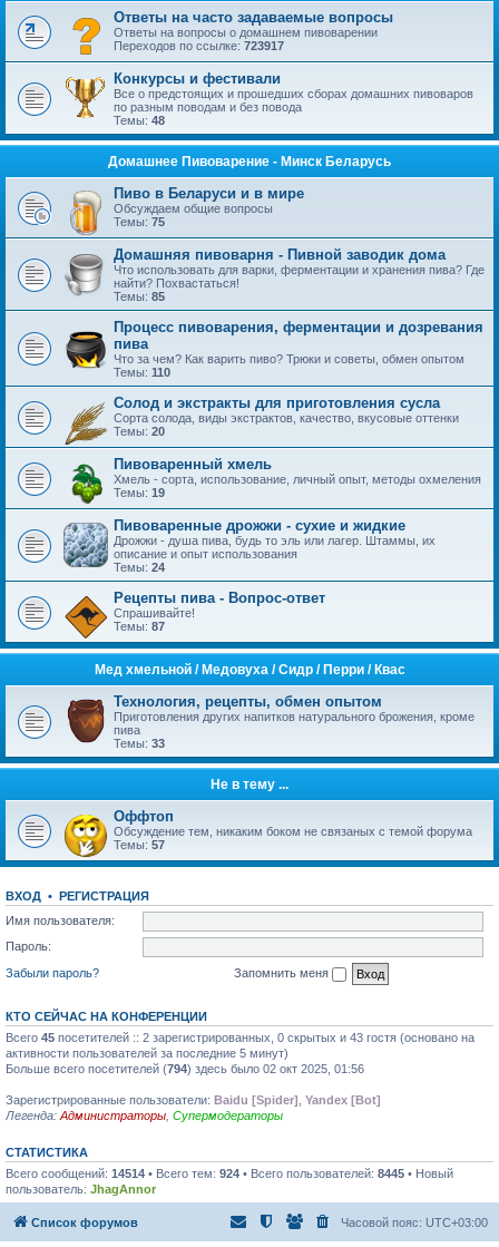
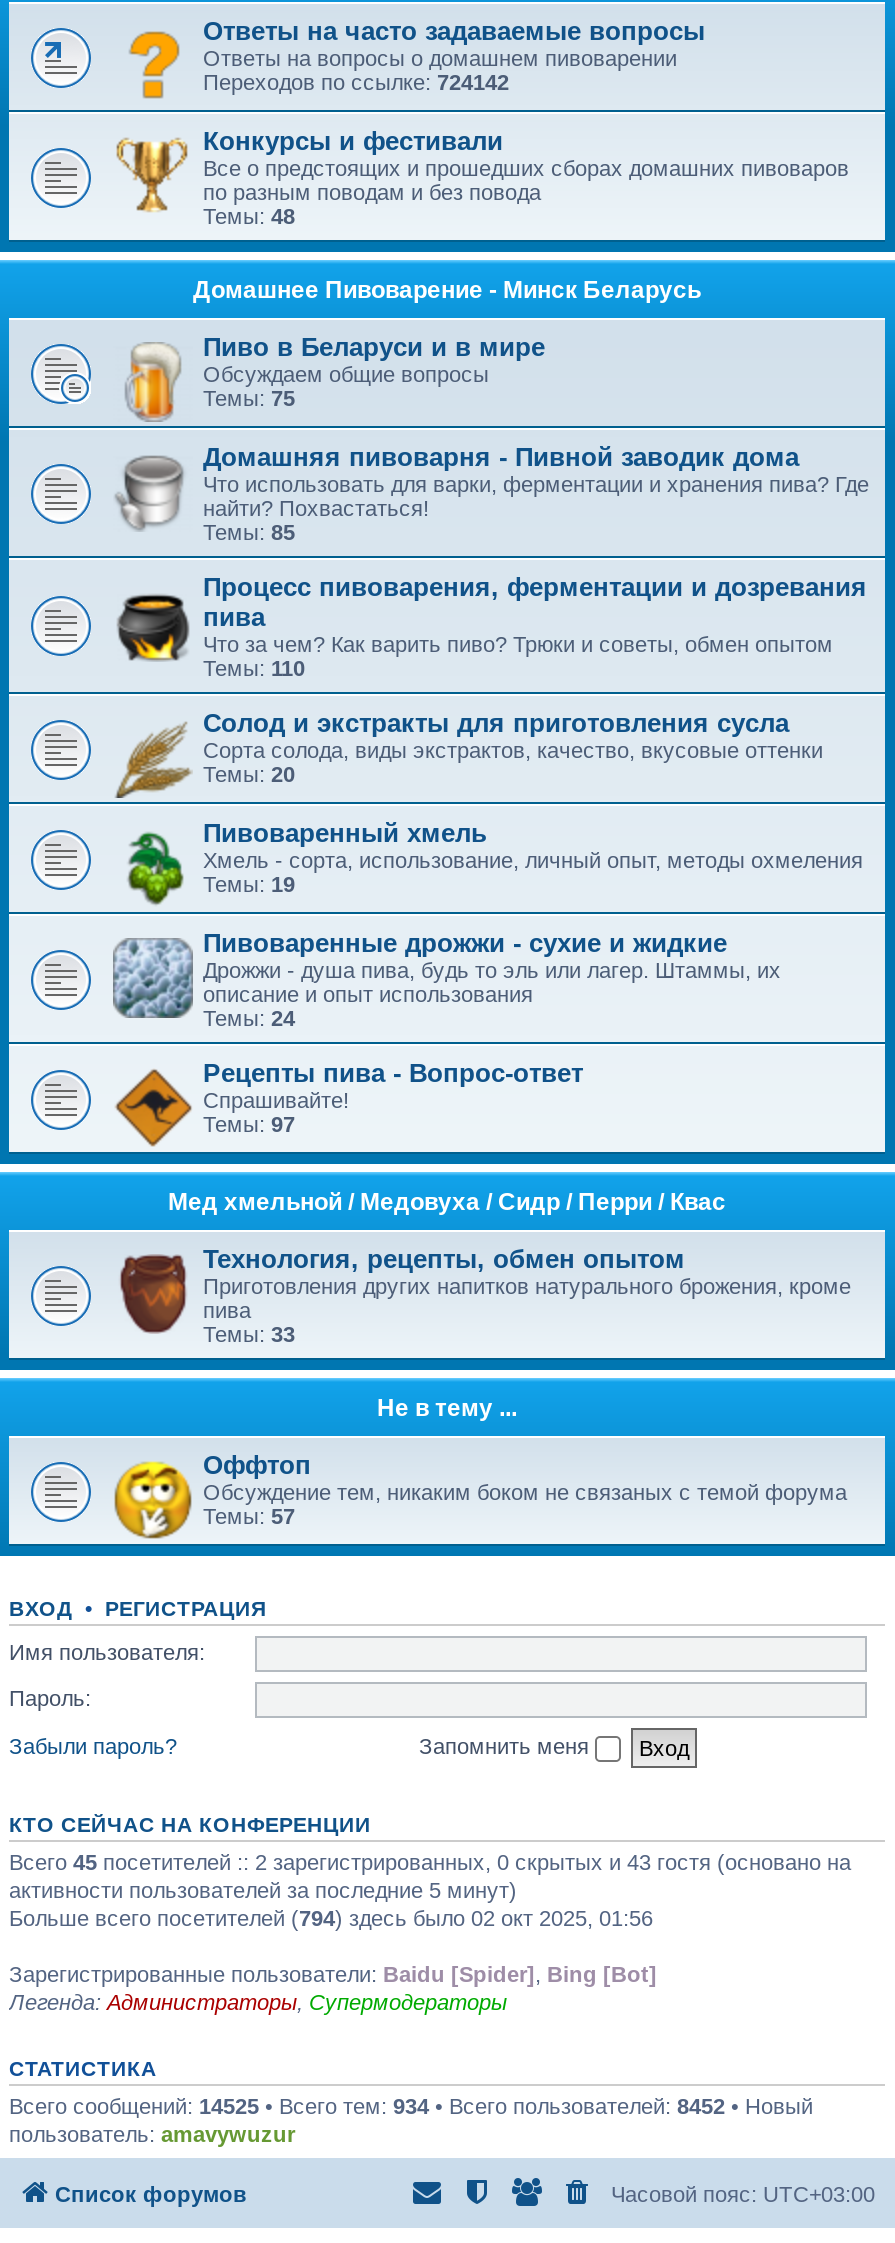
[114,39,284,52] Переходов по ссылке: 723917 -> [203,70,509,94] Переходов по ссылке: 724142
[114,620,165,633] Темы: 87 -> [203,1112,295,1136] Темы: 97
[6,1093,381,1106] Зарегистрированные пользователи: Baidu [Spider], Yandex [Bot] -> [9,1961,657,1985] Зарегистрированные пользователи: Baidu [Spider], Bing [Bot]
[6,1166,453,1180] Всего сообщений: 14514 • Всего тем: 924 • Всего пользователей: 8445 • Новый -> [9,2093,813,2117] Всего сообщений: 14525 • Всего тем: 934 • Всего пользователей: 8452 • Новый
[6,1182,156,1195] пользователь: JhagAnnor -> [9,2121,295,2145] пользователь: amavywuzur

